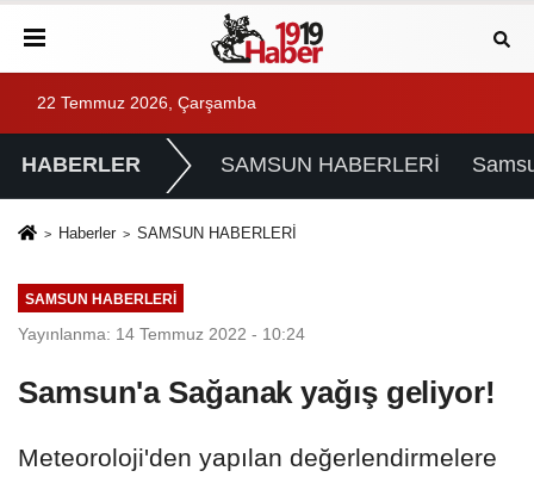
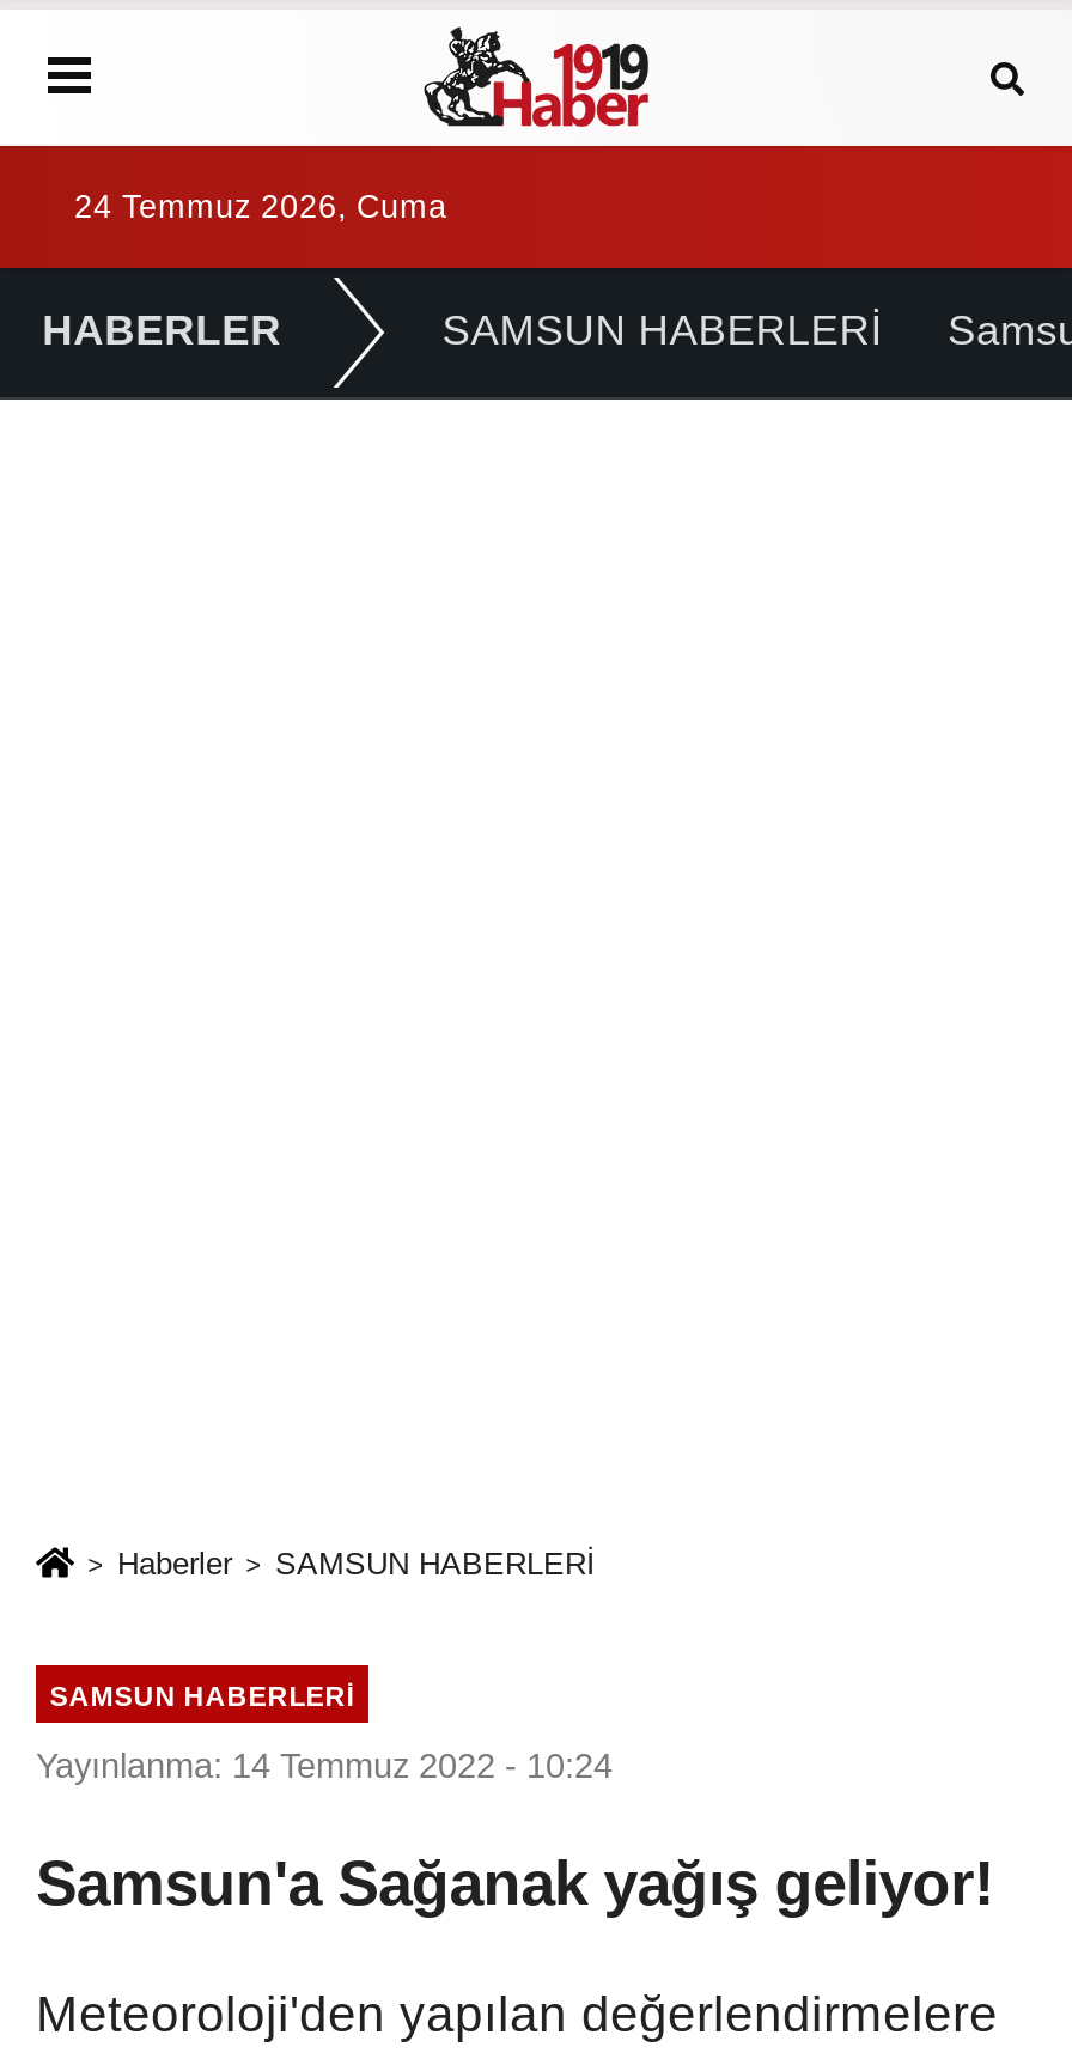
[37,94,256,112] 22 Temmuz 2026, Çarşamba -> [74,189,447,225] 24 Temmuz 2026, Cuma

